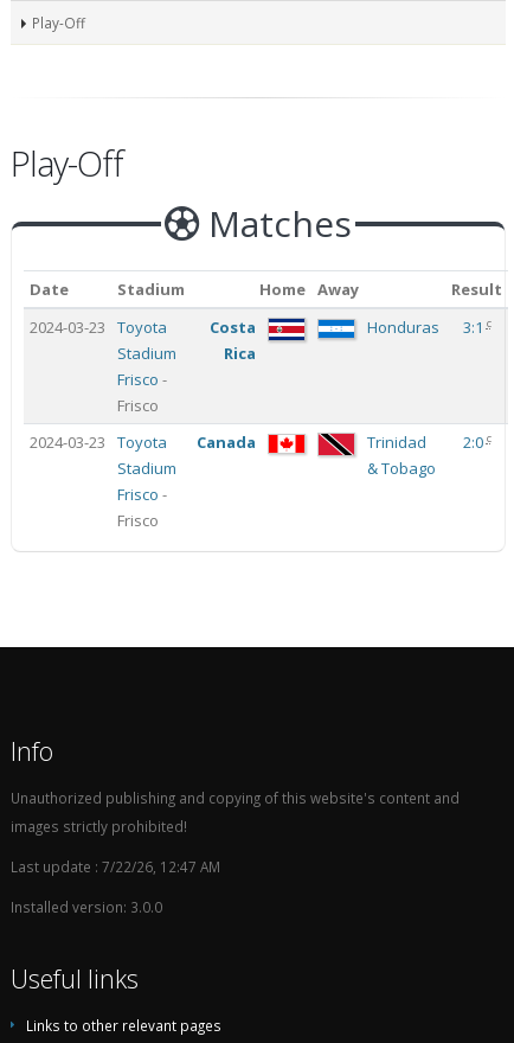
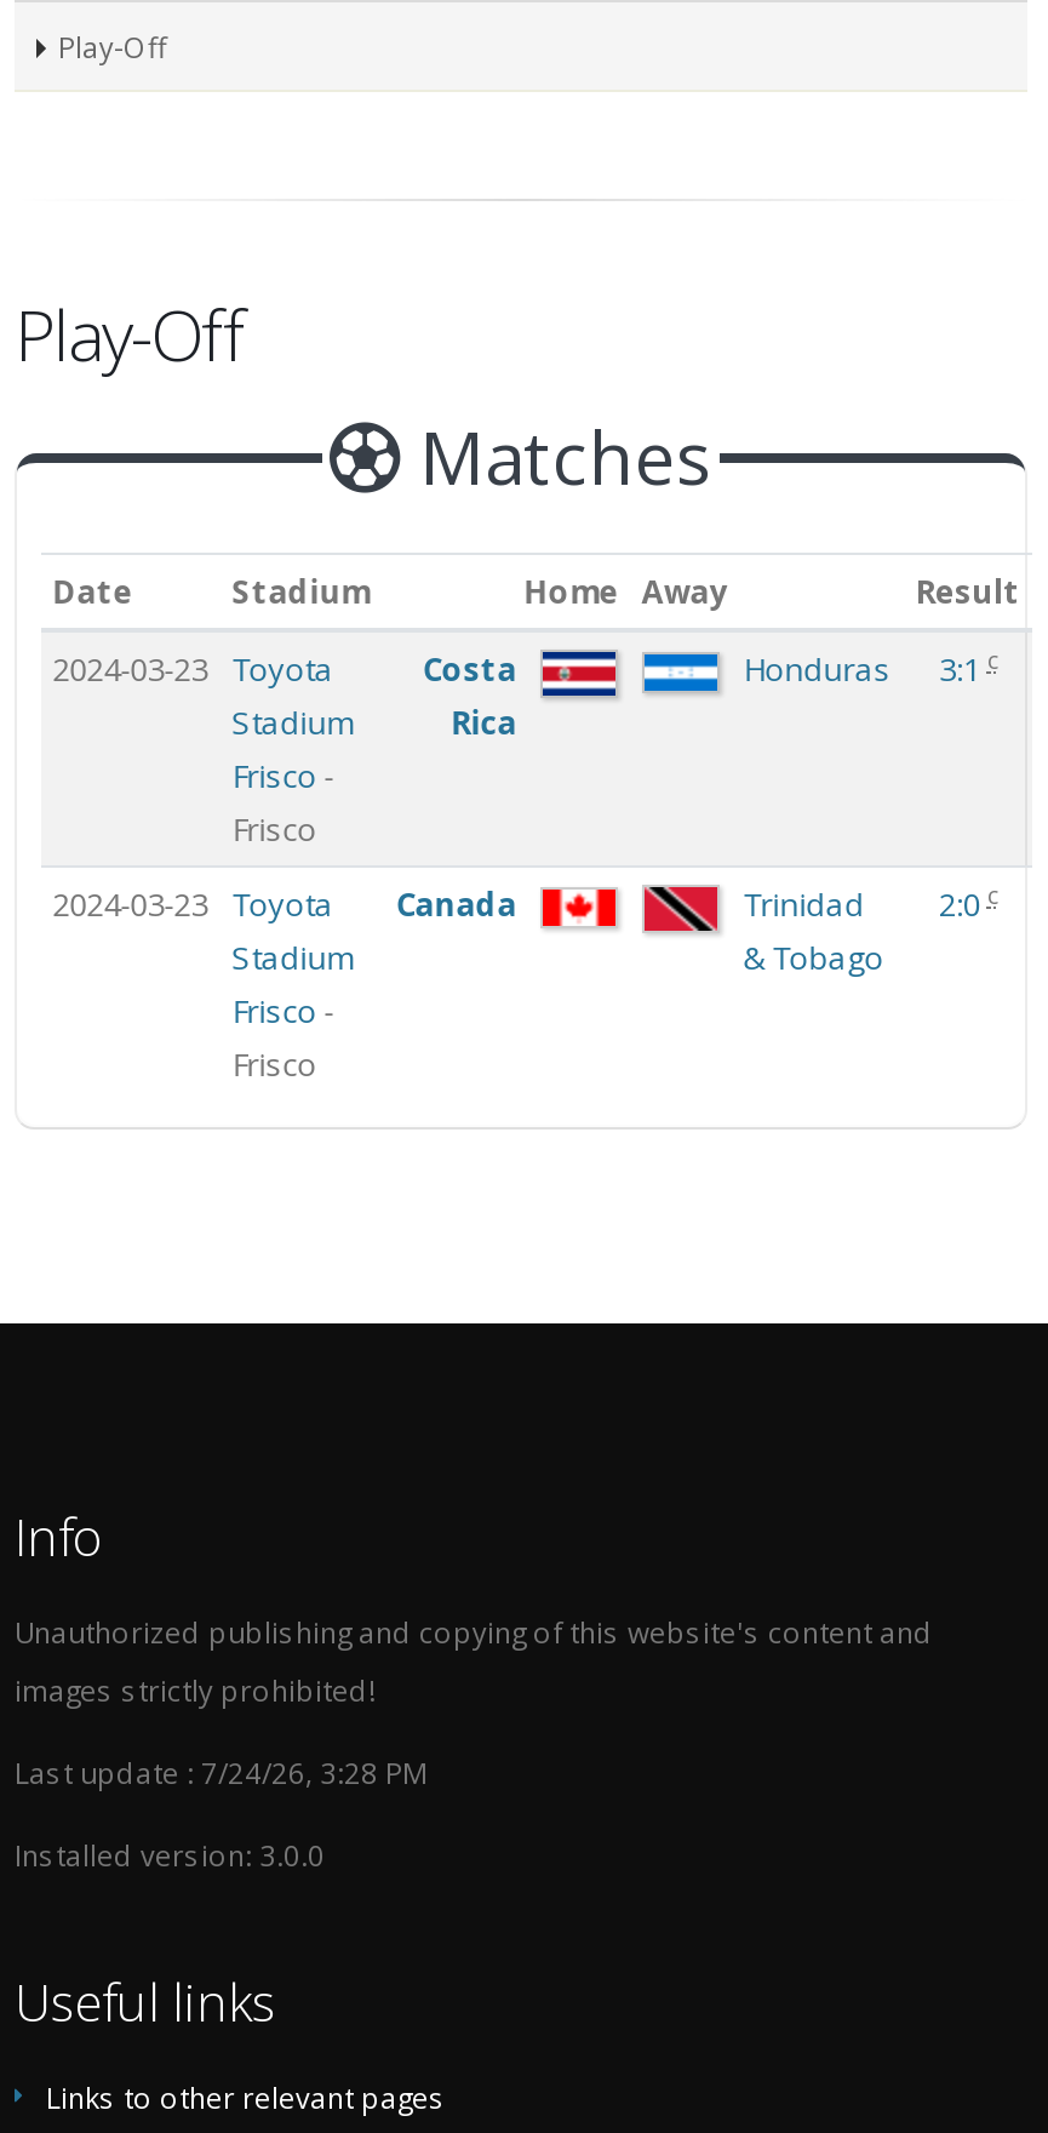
[11,857,220,876] Last update : 7/22/26, 12:47 AM -> [15,1752,426,1791] Last update : 7/24/26, 3:28 PM

